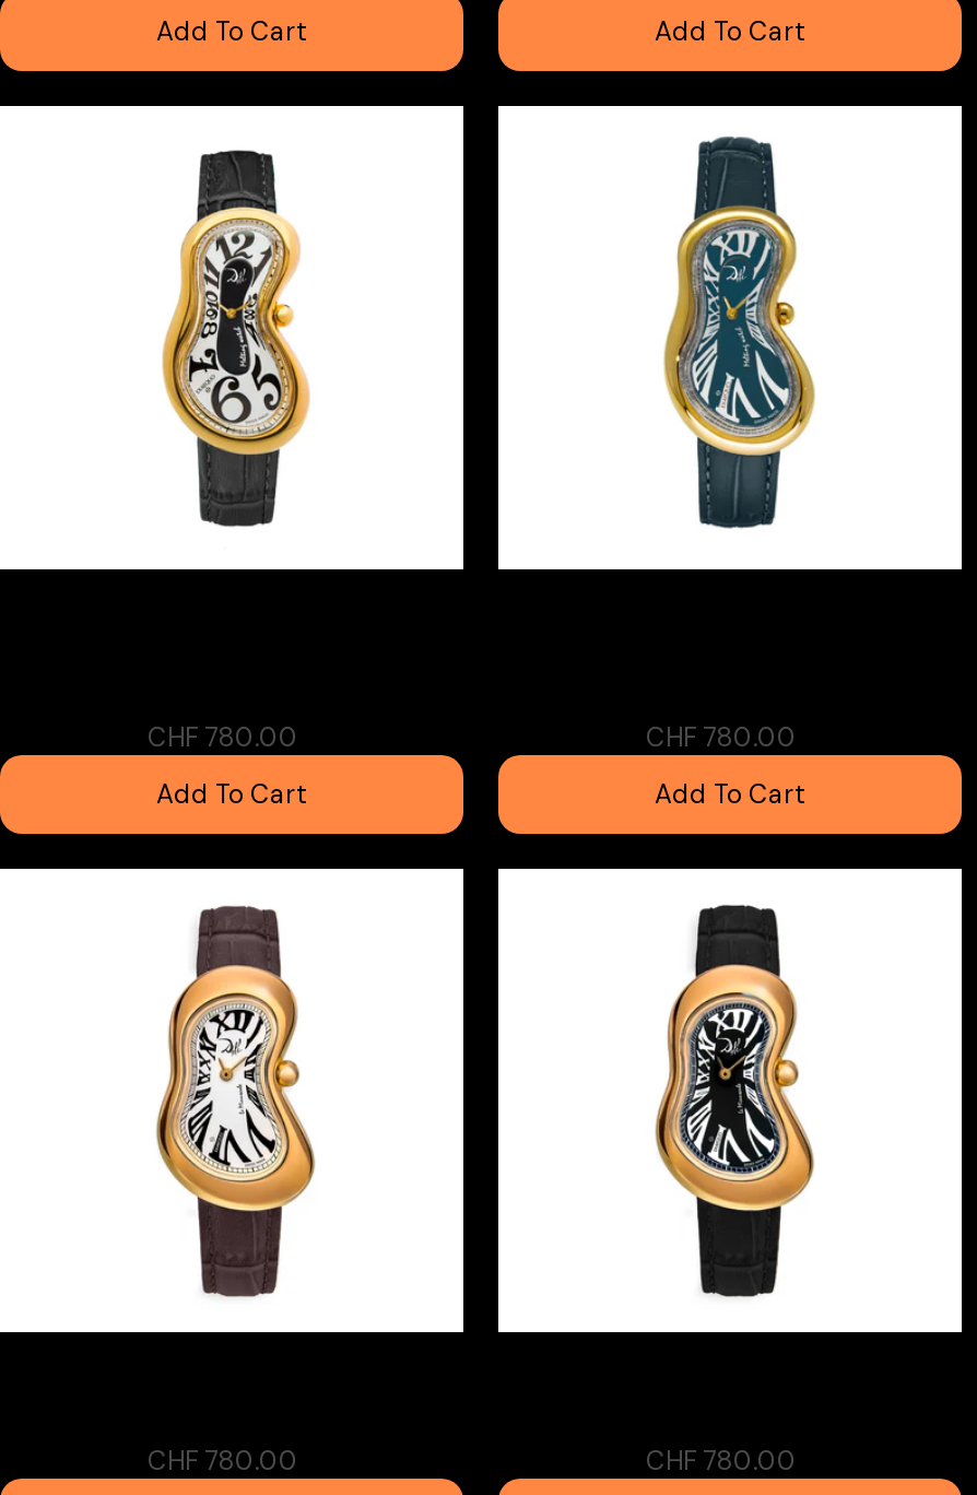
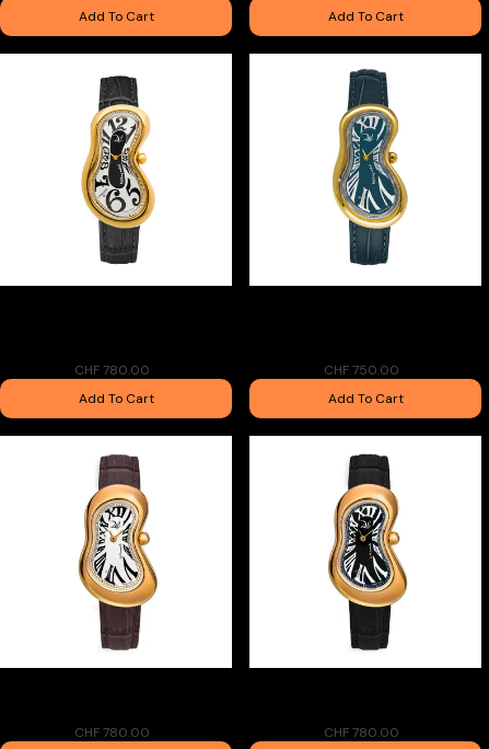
[646,721,797,756] CHF 780.00 -> [323,361,399,379] CHF 750.00

